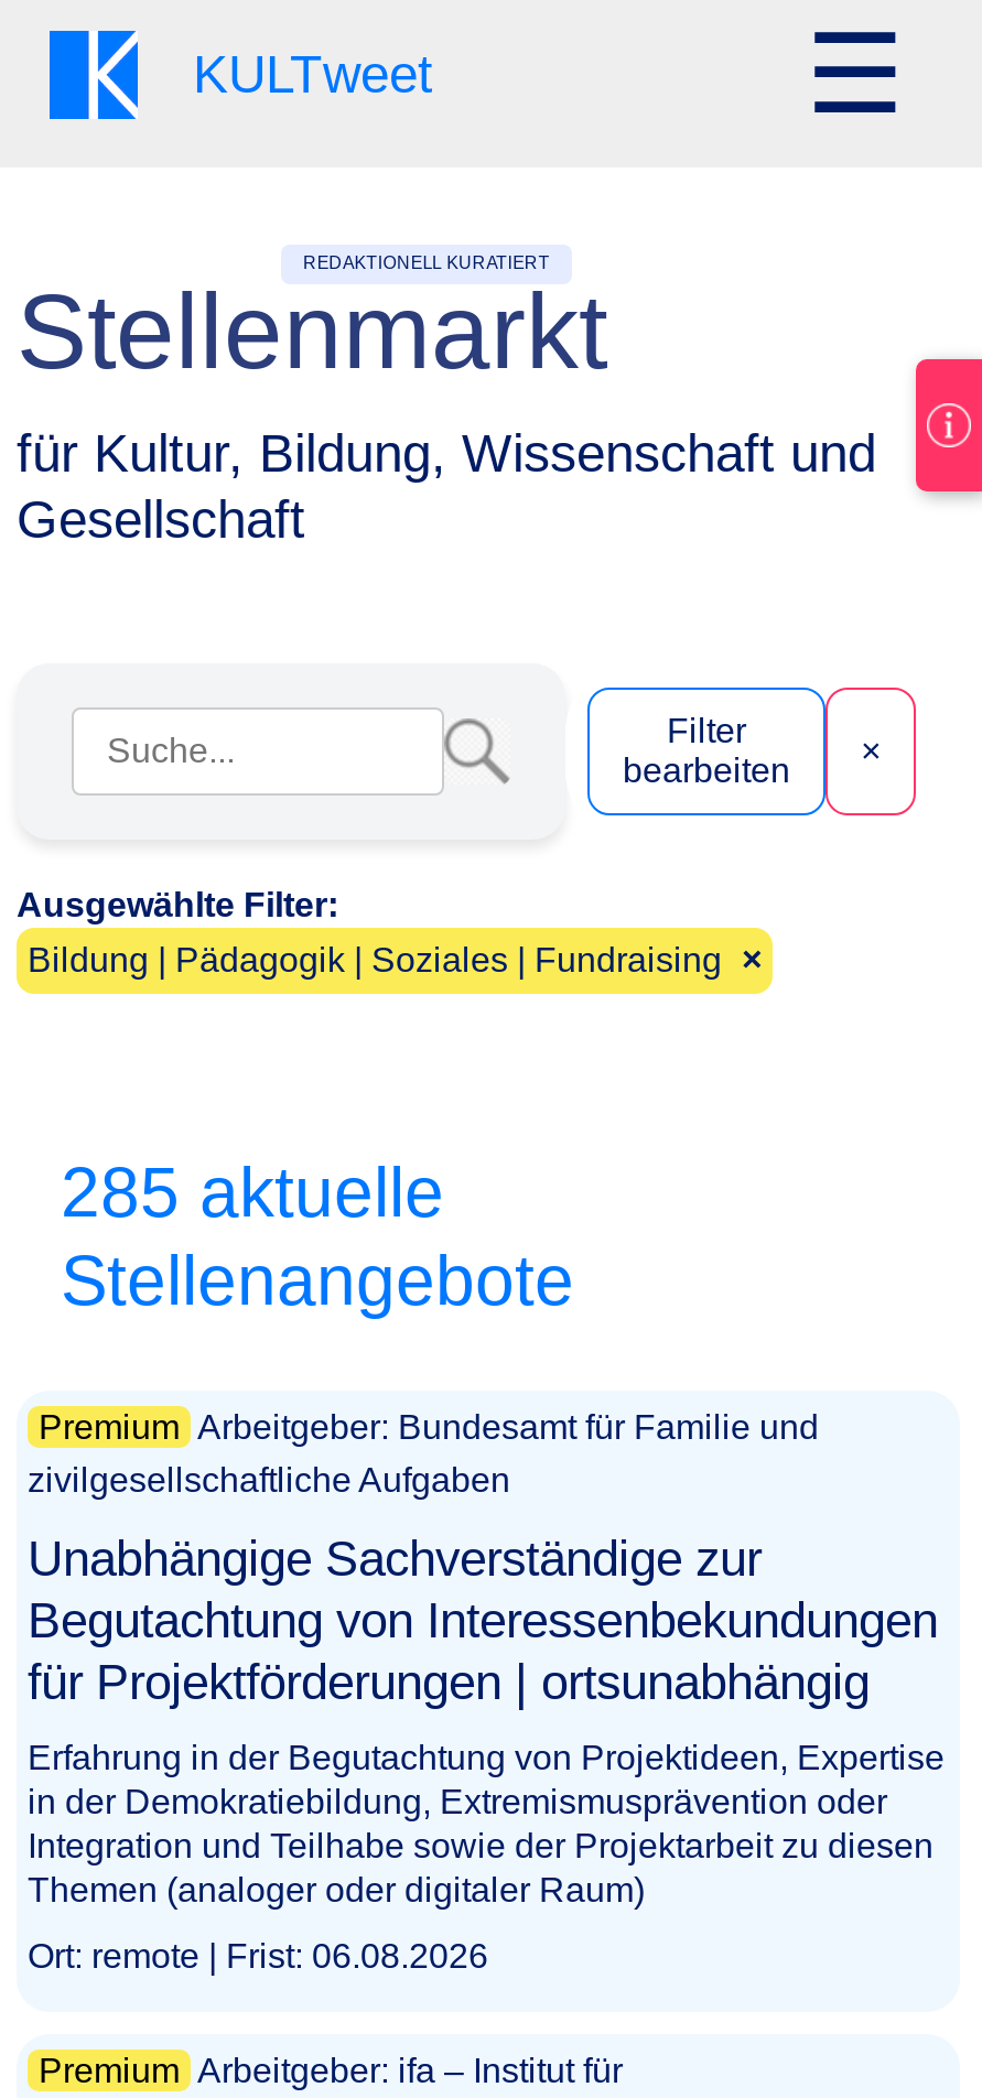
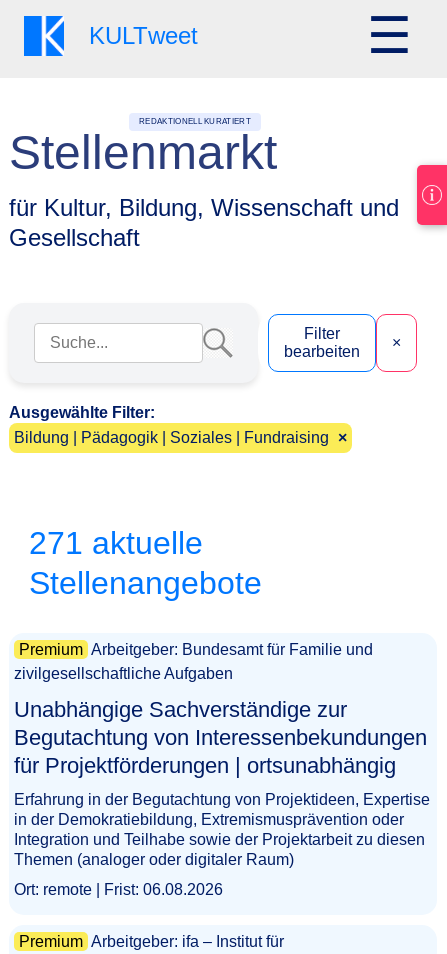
[61,1153,444,1232] 285 aktuelle -> [29,525,203,561] 271 aktuelle

